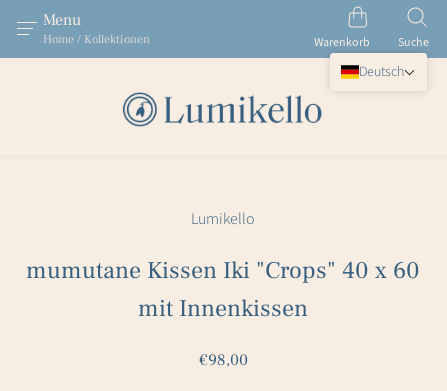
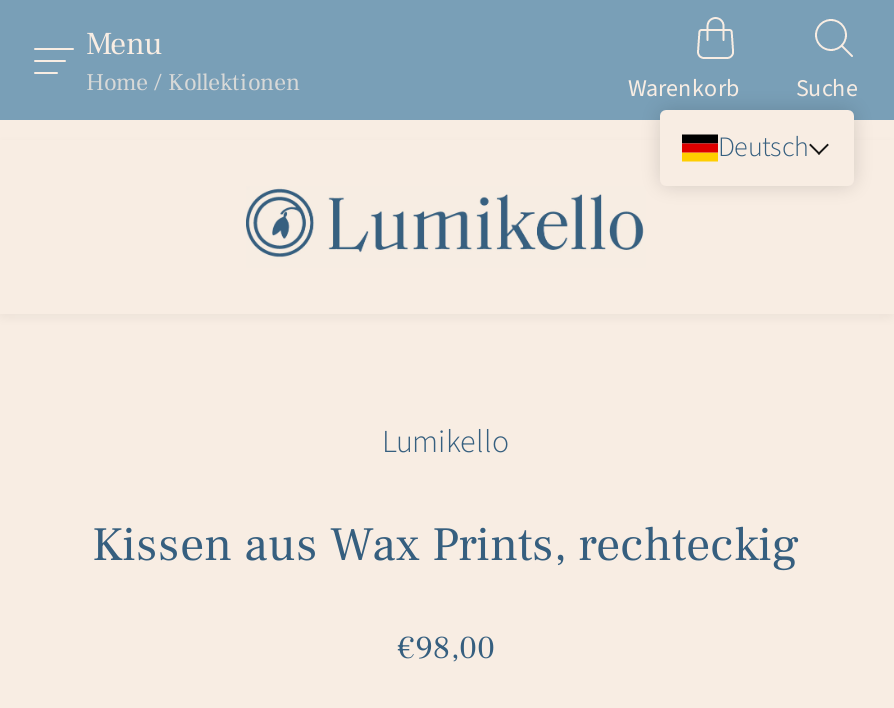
[26,255,420,324] mumutane Kissen Iki "Crops" 40 x 60 | mit Innenkissen -> [92,514,800,576] Kissen aus Wax Prints, rechteckig

